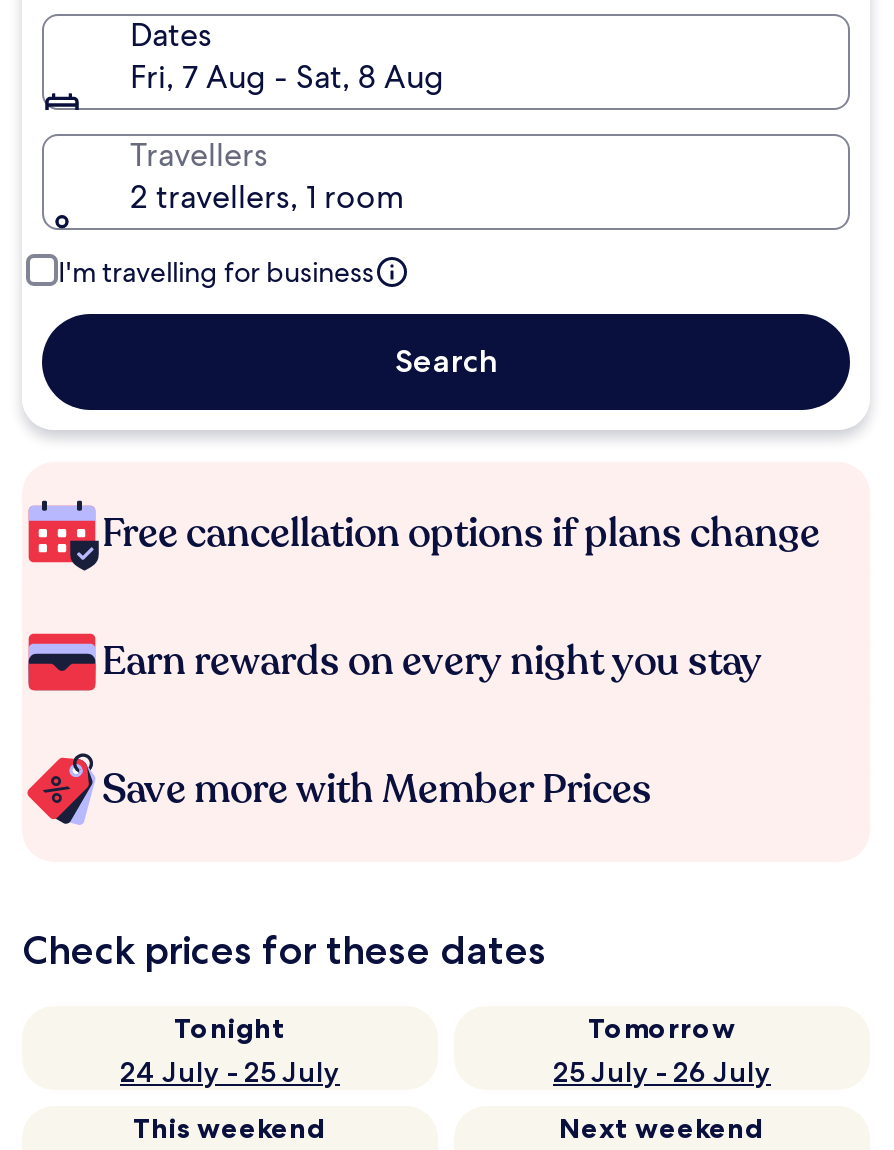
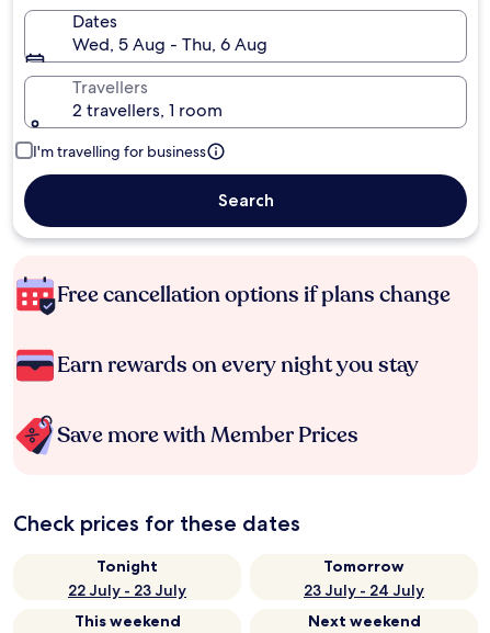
[130,56,444,98] Fri, 7 Aug - Sat, 8 Aug -> [72,33,267,56] Wed, 5 Aug - Thu, 6 Aug
[120,1054,340,1090] 24 July - 25 July -> [68,580,186,600] 22 July - 23 July
[553,1054,771,1090] 25 July - 26 July -> [304,580,424,600] 23 July - 24 July

